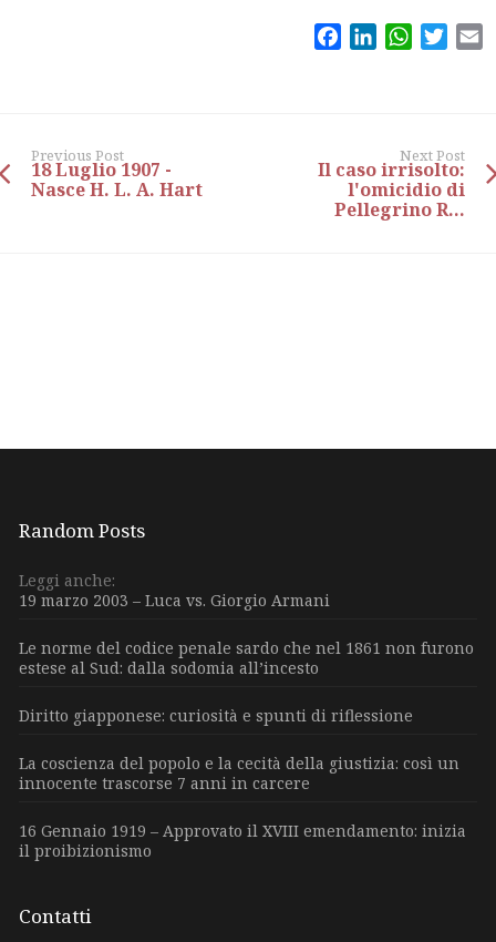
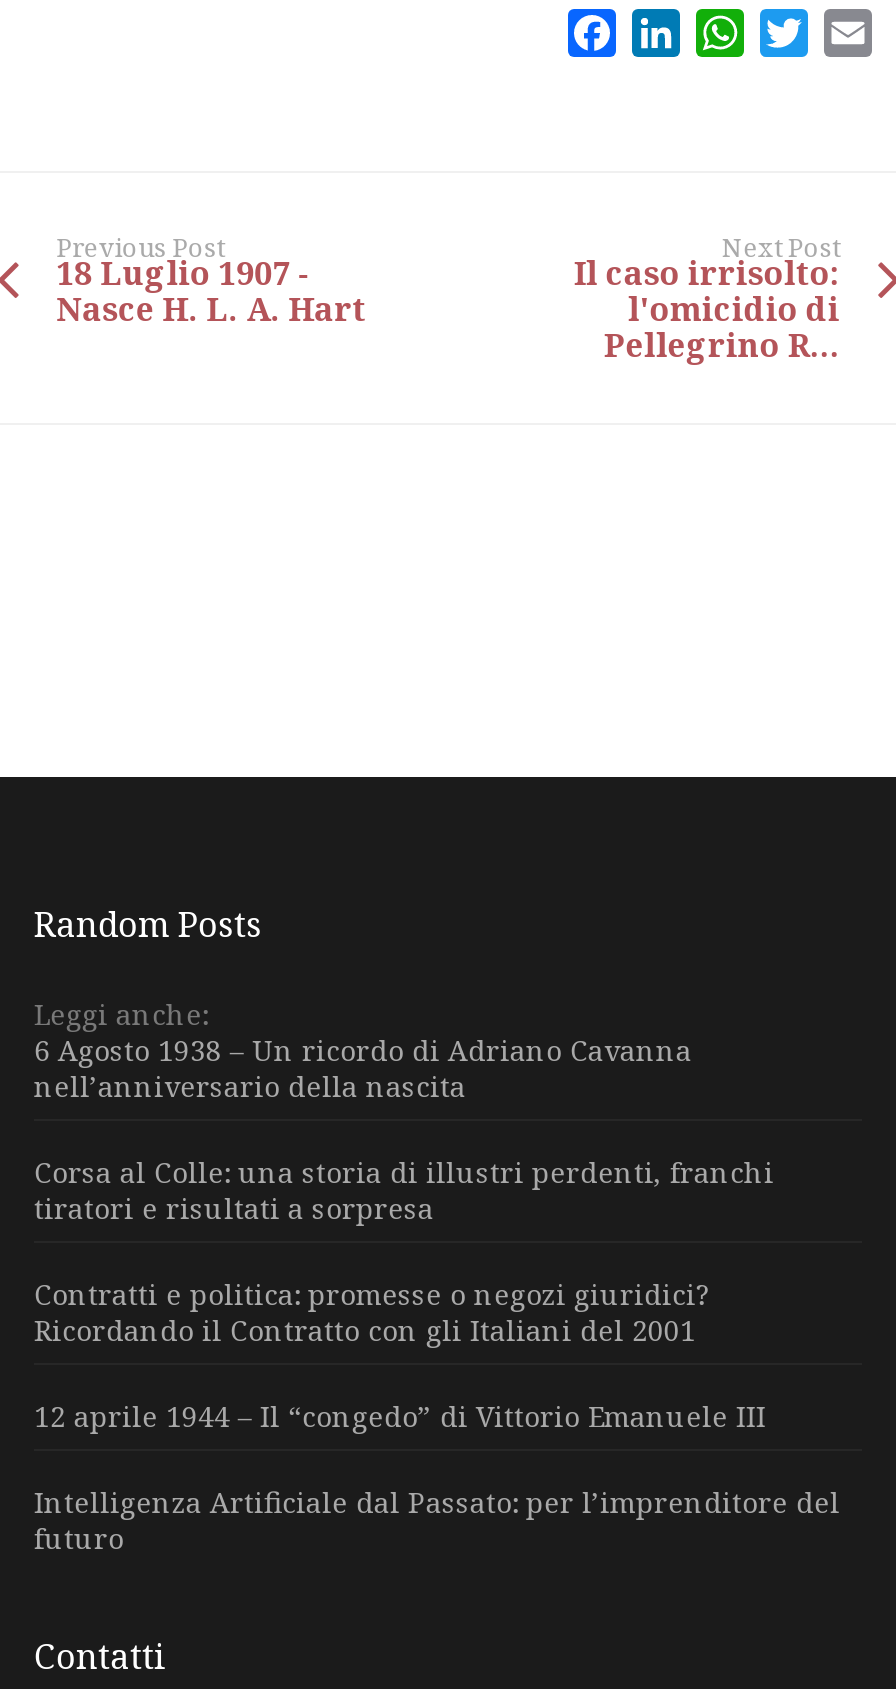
[19,589,330,610] 19 marzo 2003 – Luca vs. Giorgio Armani -> [34,1031,692,1105] 6 Agosto 1938 – Un ricordo di Adriano Cavanna | nell’anniversario della nascita
[19,637,474,678] Le norme del codice penale sardo che nel 1861 non furono | estese al Sud: dalla sodomia all’incesto -> [34,1153,774,1227] Corsa al Colle: una storia di illustri perdenti, franchi | tiratori e risultati a sorpresa
[19,705,413,726] Diritto giapponese: curiosità e spunti di riflessione -> [34,1275,710,1349] Contratti e politica: promesse o negozi giuridici? | Ricordando il Contratto con gli Italiani del 2001
[19,752,459,793] La coscienza del popolo e la cecità della giustizia: così un | innocente trascorse 7 anni in carcere -> [34,1397,766,1435] 12 aprile 1944 – Il “congedo” di Vittorio Emanuele III
[19,820,466,861] 16 Gennaio 1919 – Approvato il XVIII emendamento: inizia | il proibizionismo -> [34,1483,840,1557] Intelligenza Artificiale dal Passato: per l’imprenditore del | futuro

